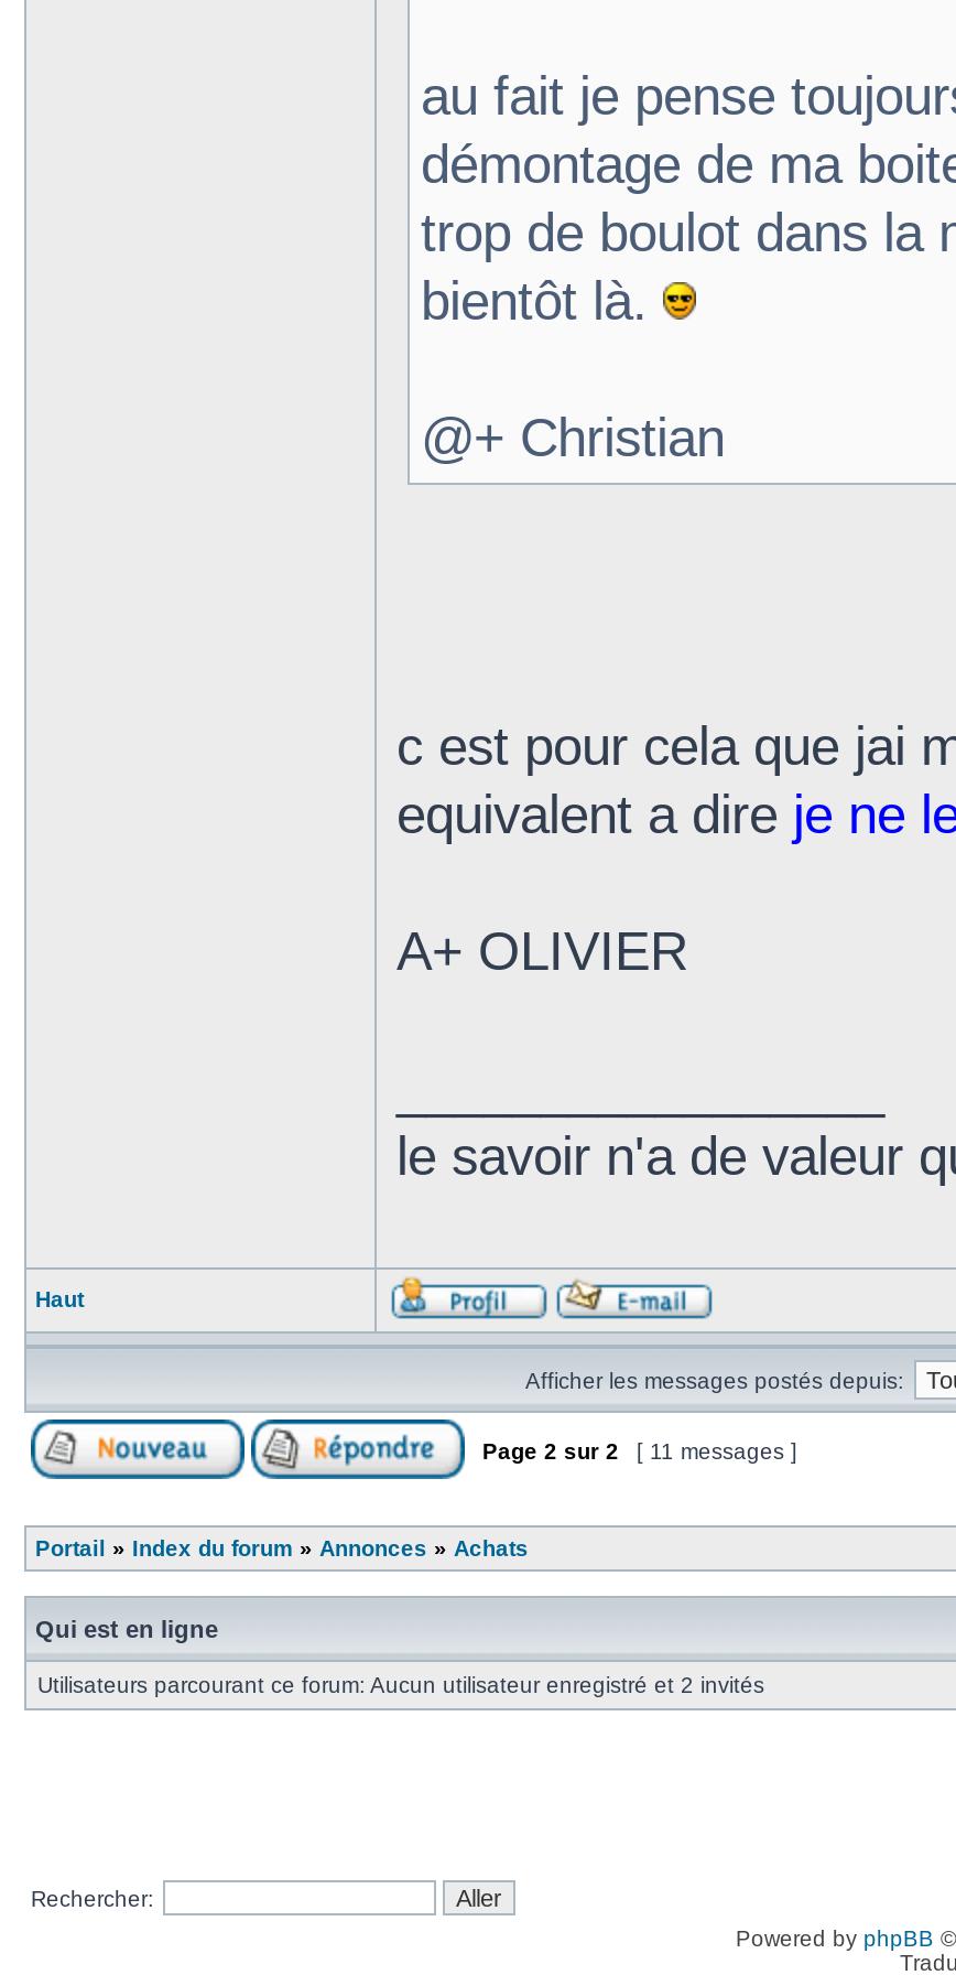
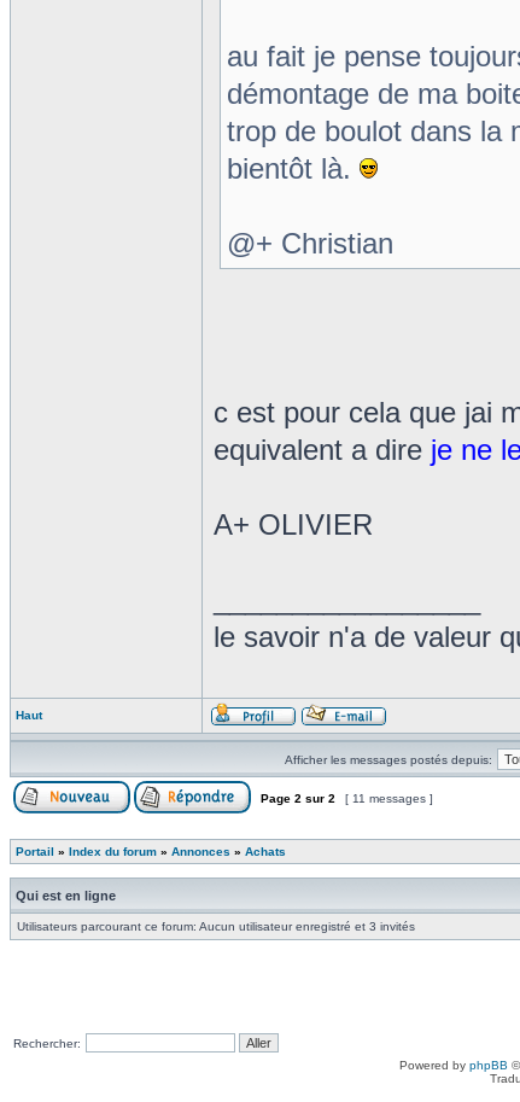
[37,1673,764,1697] Utilisateurs parcourant ce forum: Aucun utilisateur enregistré et 2 invités -> [17,920,415,933] Utilisateurs parcourant ce forum: Aucun utilisateur enregistré et 3 invités

